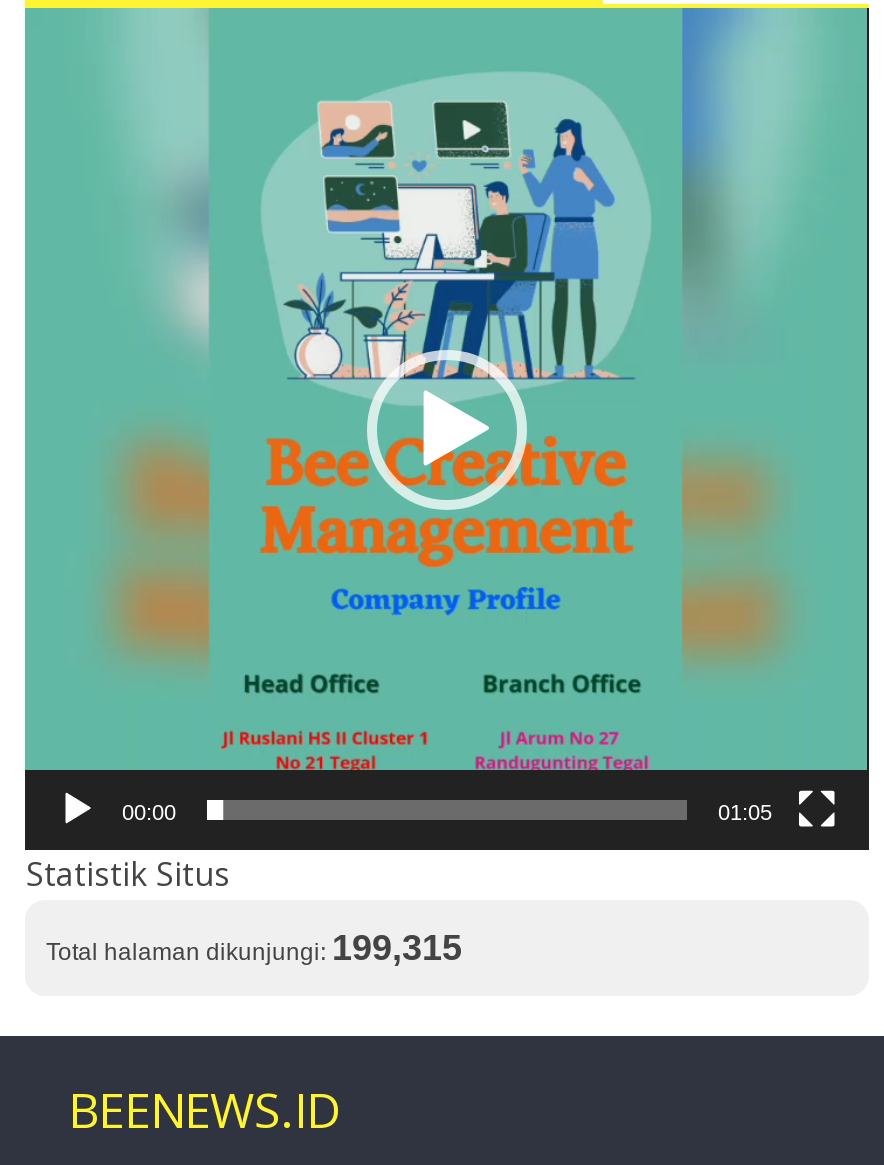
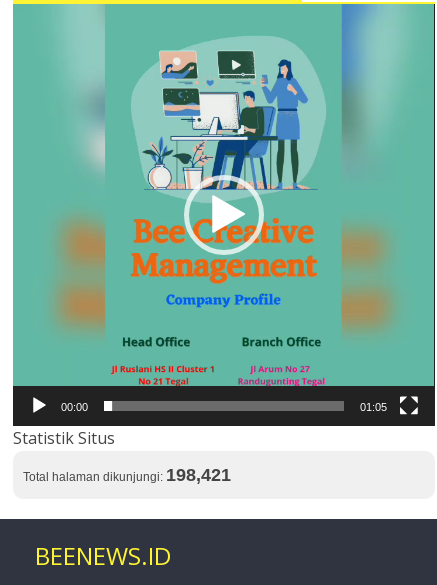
[46,929,462,969] Total halaman dikunjungi: 199,315 -> [23,464,231,484] Total halaman dikunjungi: 198,421

